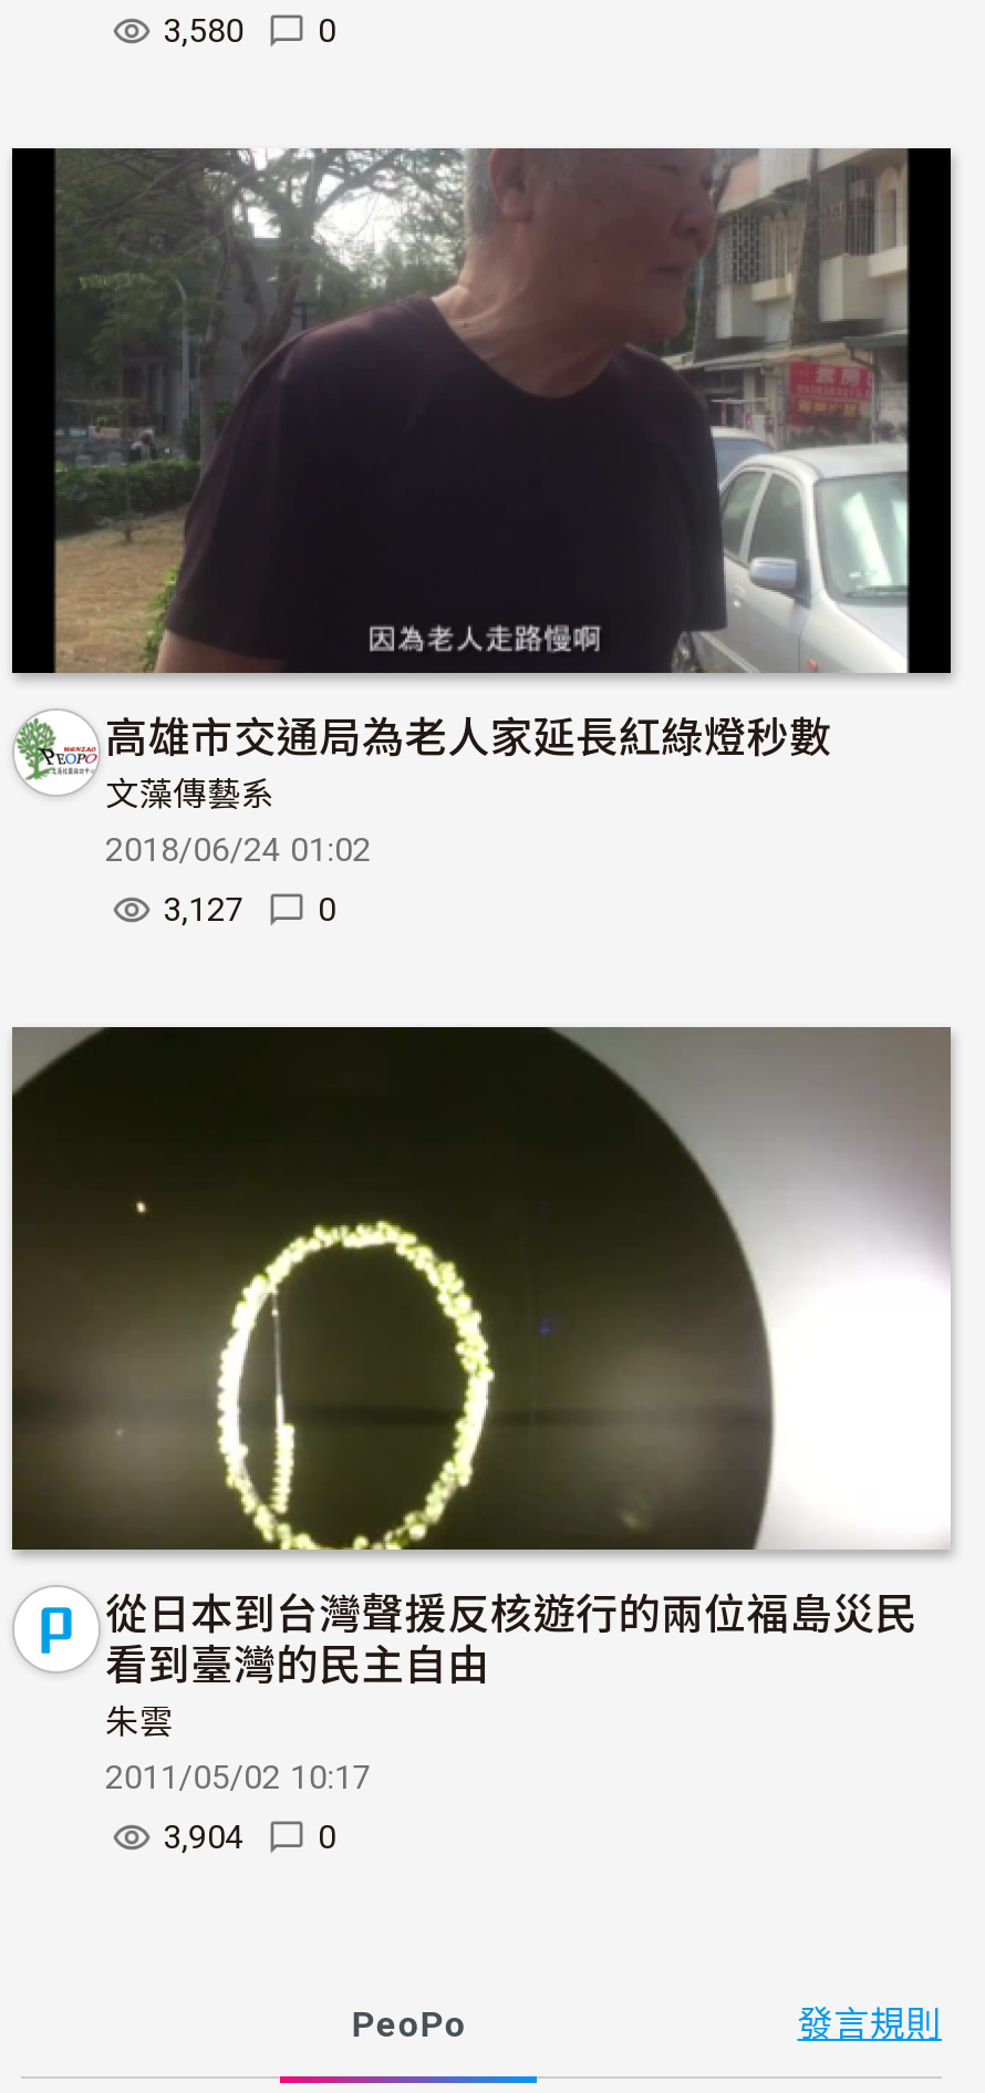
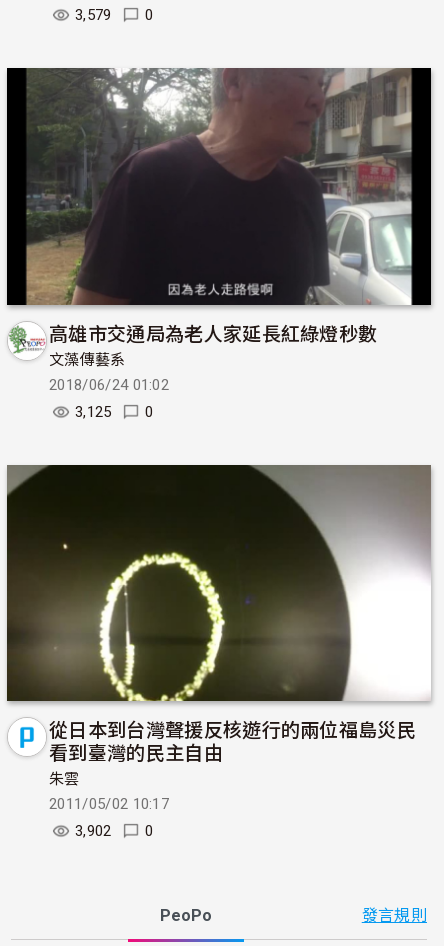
[163,11,336,51] 3,580 0 -> [75,6,153,24] 3,579 0
[163,889,336,929] 3,127 0 -> [75,403,153,421] 3,125 0
[163,1818,336,1858] 3,904 0 -> [75,822,153,840] 3,902 0

